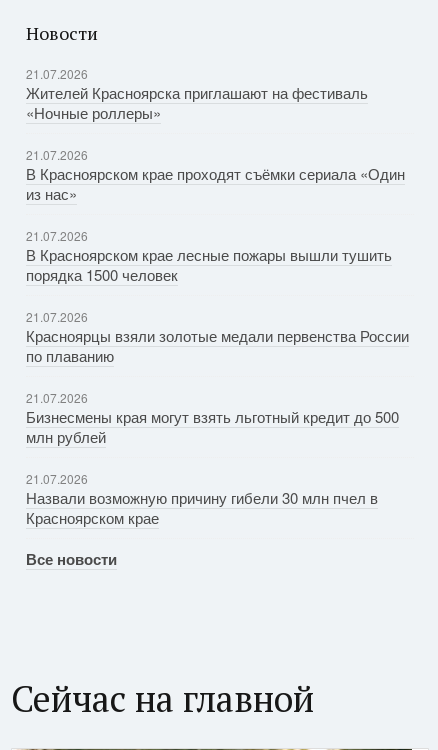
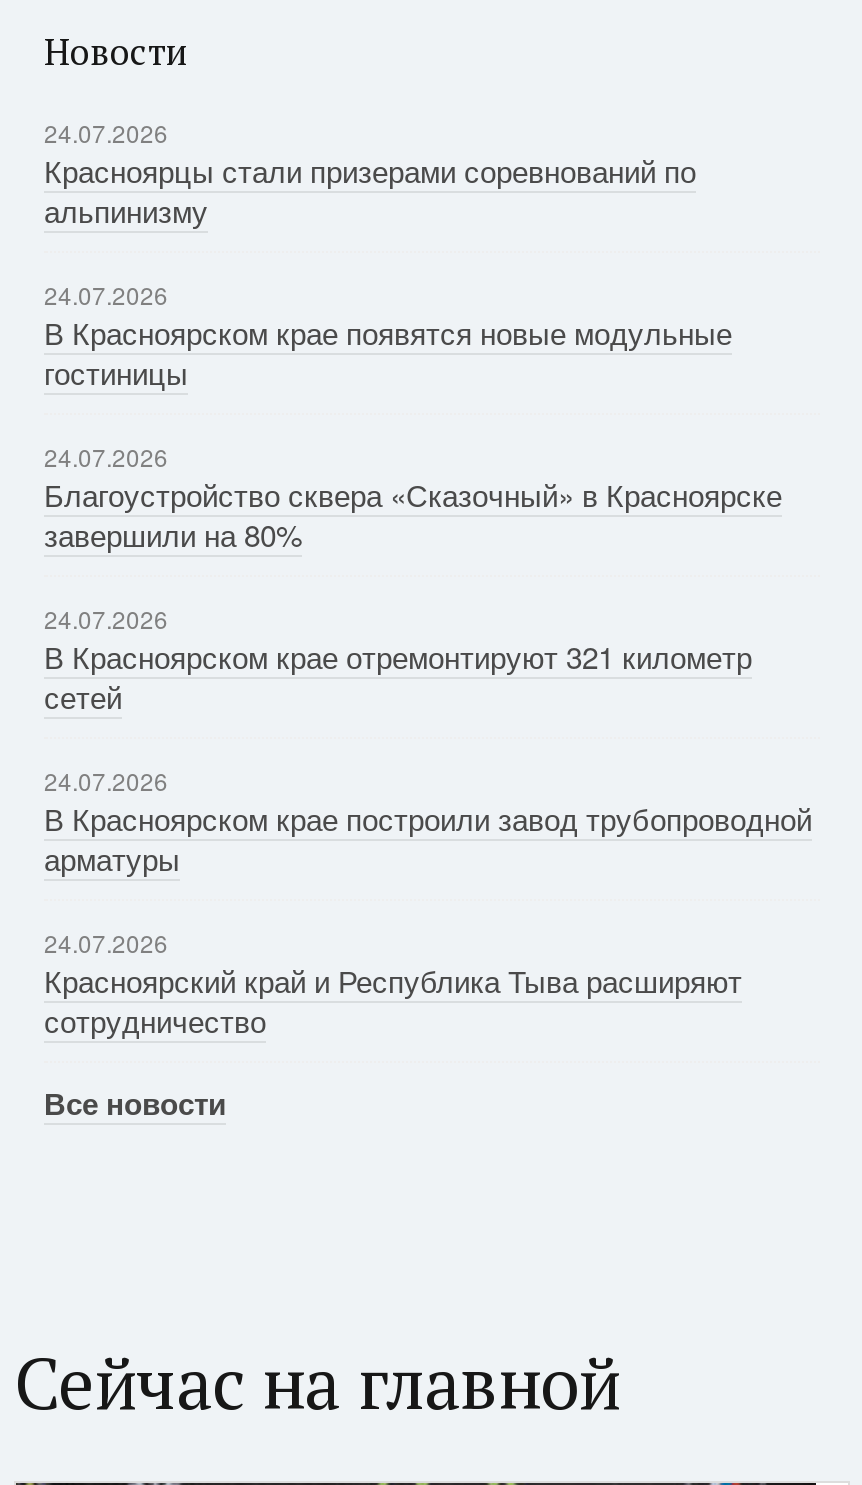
[26,65,368,123] 21.07.2026 | Жителей Красноярска приглашают на фестиваль | «Ночные роллеры» -> [44,115,696,231] 24.07.2026 | Красноярцы стали призерами соревнований по | альпинизму
[26,146,405,204] 21.07.2026 | В Красноярском крае проходят съёмки сериала «Один | из нас» -> [44,277,732,393] 24.07.2026 | В Красноярском крае появятся новые модульные | гостиницы
[26,227,392,285] 21.07.2026 | В Красноярском крае лесные пожары вышли тушить | порядка 1500 человек -> [44,439,782,555] 24.07.2026 | Благоустройство сквера «Сказочный» в Красноярске | завершили на 80%
[26,308,409,366] 21.07.2026 | Красноярцы взяли золотые медали первенства России | по плаванию -> [44,601,752,717] 24.07.2026 | В Красноярском крае отремонтируют 321 километр | сетей
[26,389,399,447] 21.07.2026 | Бизнесмены края могут взять льготный кредит до 500 | млн рублей -> [44,763,812,879] 24.07.2026 | В Красноярском крае построили завод трубопроводной | арматуры
[26,470,378,528] 21.07.2026 | Назвали возможную причину гибели 30 млн пчел в | Красноярском крае -> [44,925,742,1041] 24.07.2026 | Красноярский край и Республика Тыва расширяют | сотрудничество

